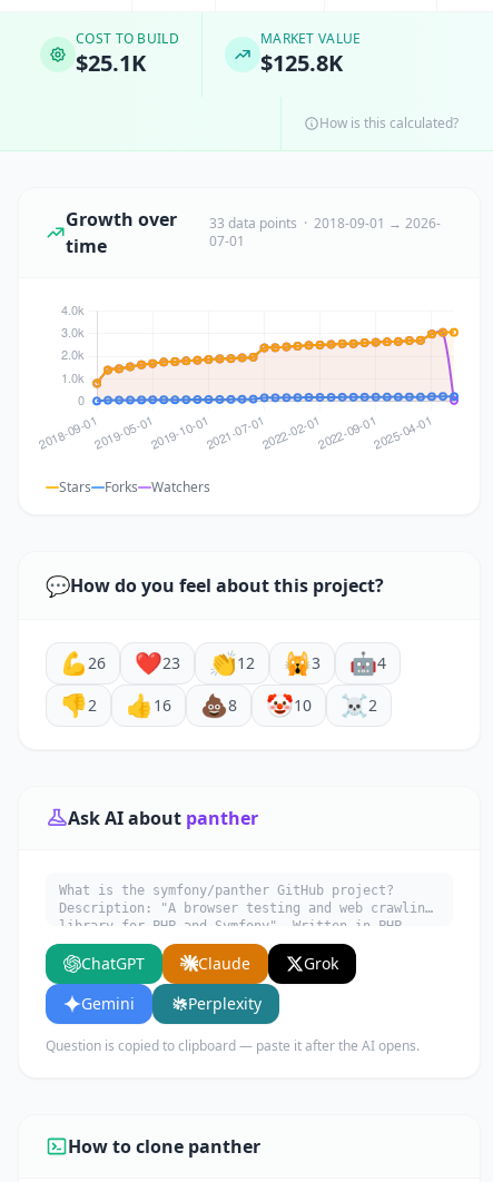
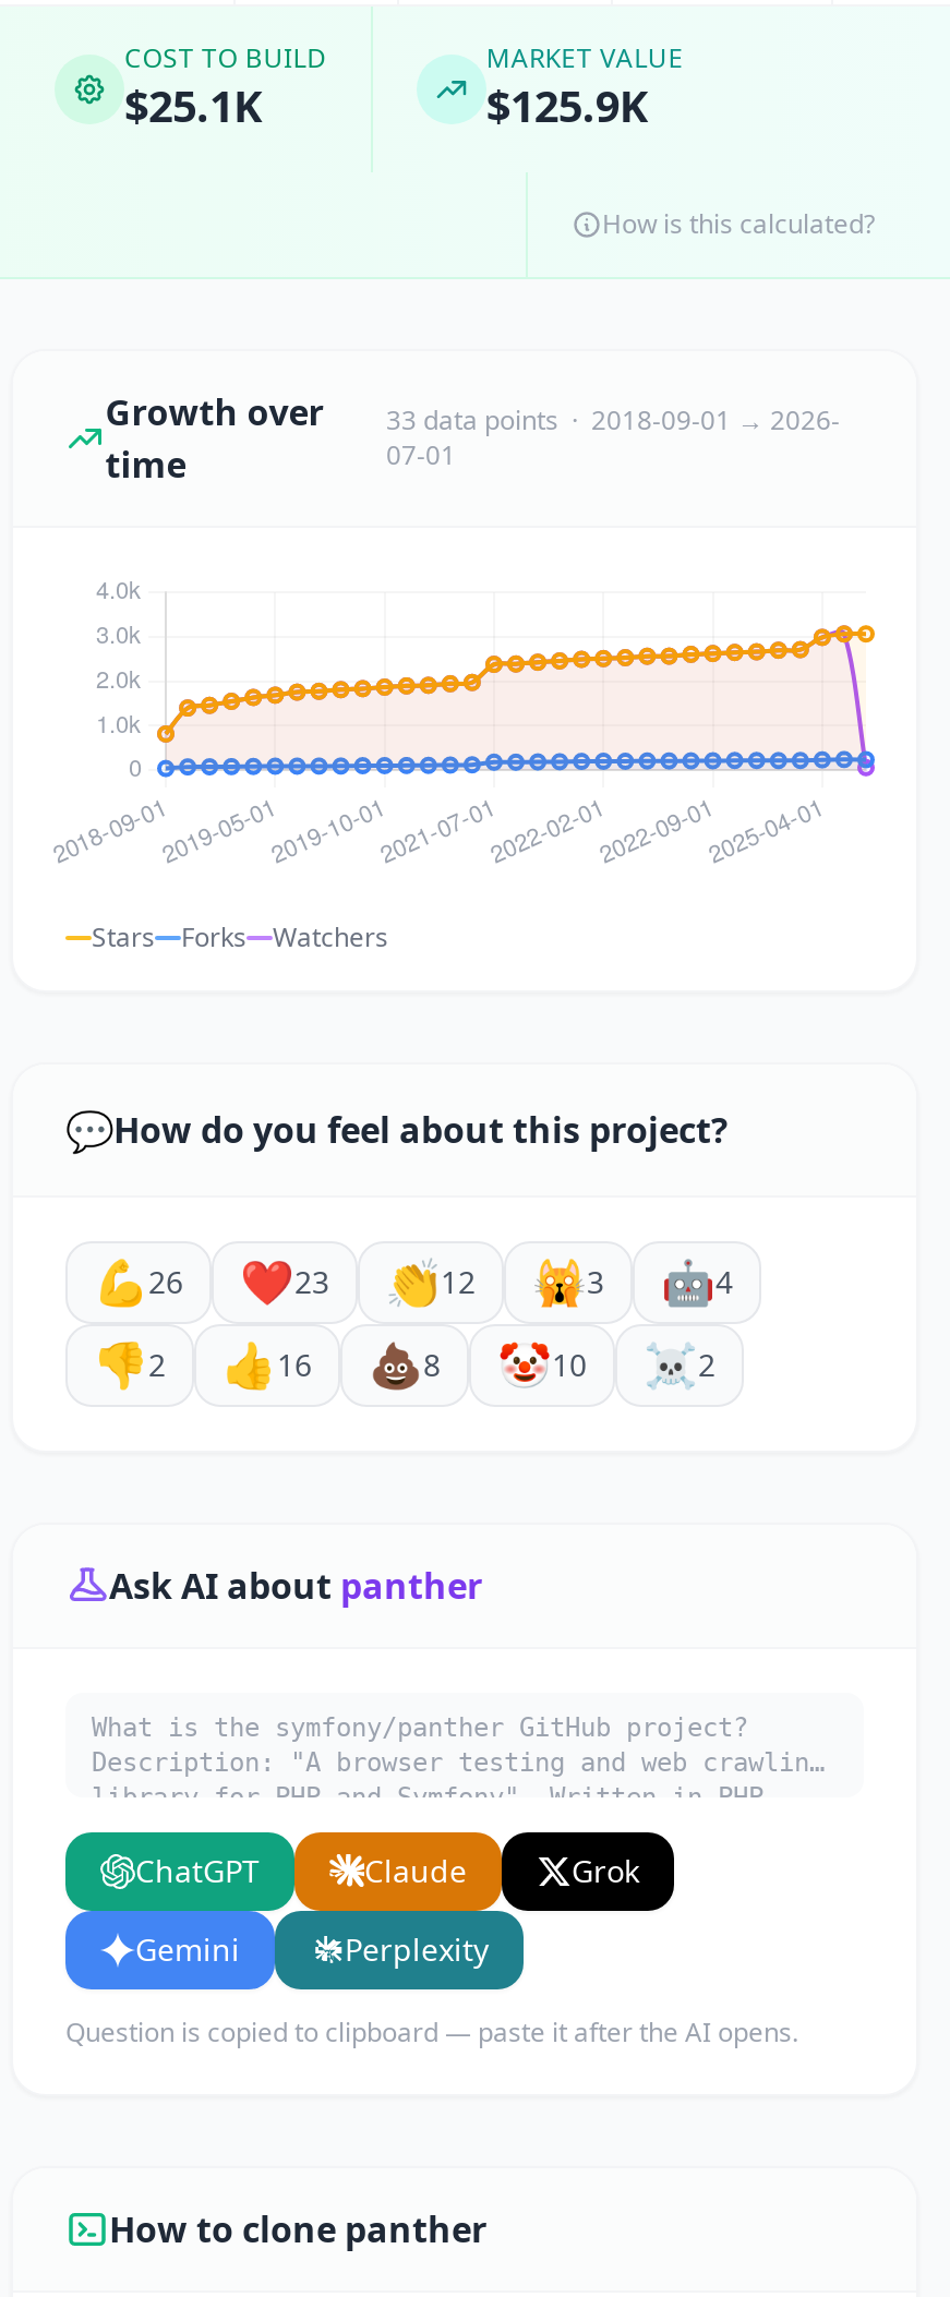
[260,48,343,78] $125.8K -> [486,76,648,135] $125.9K

